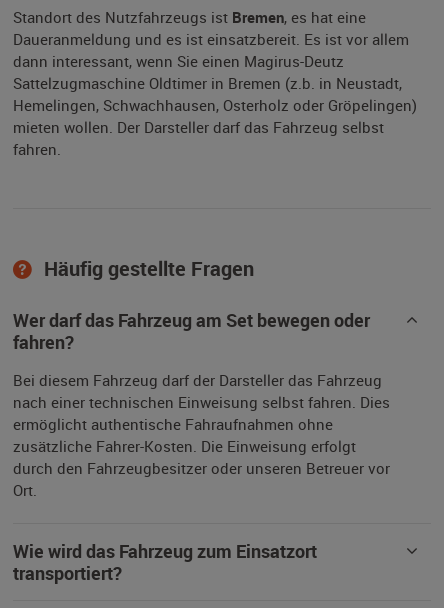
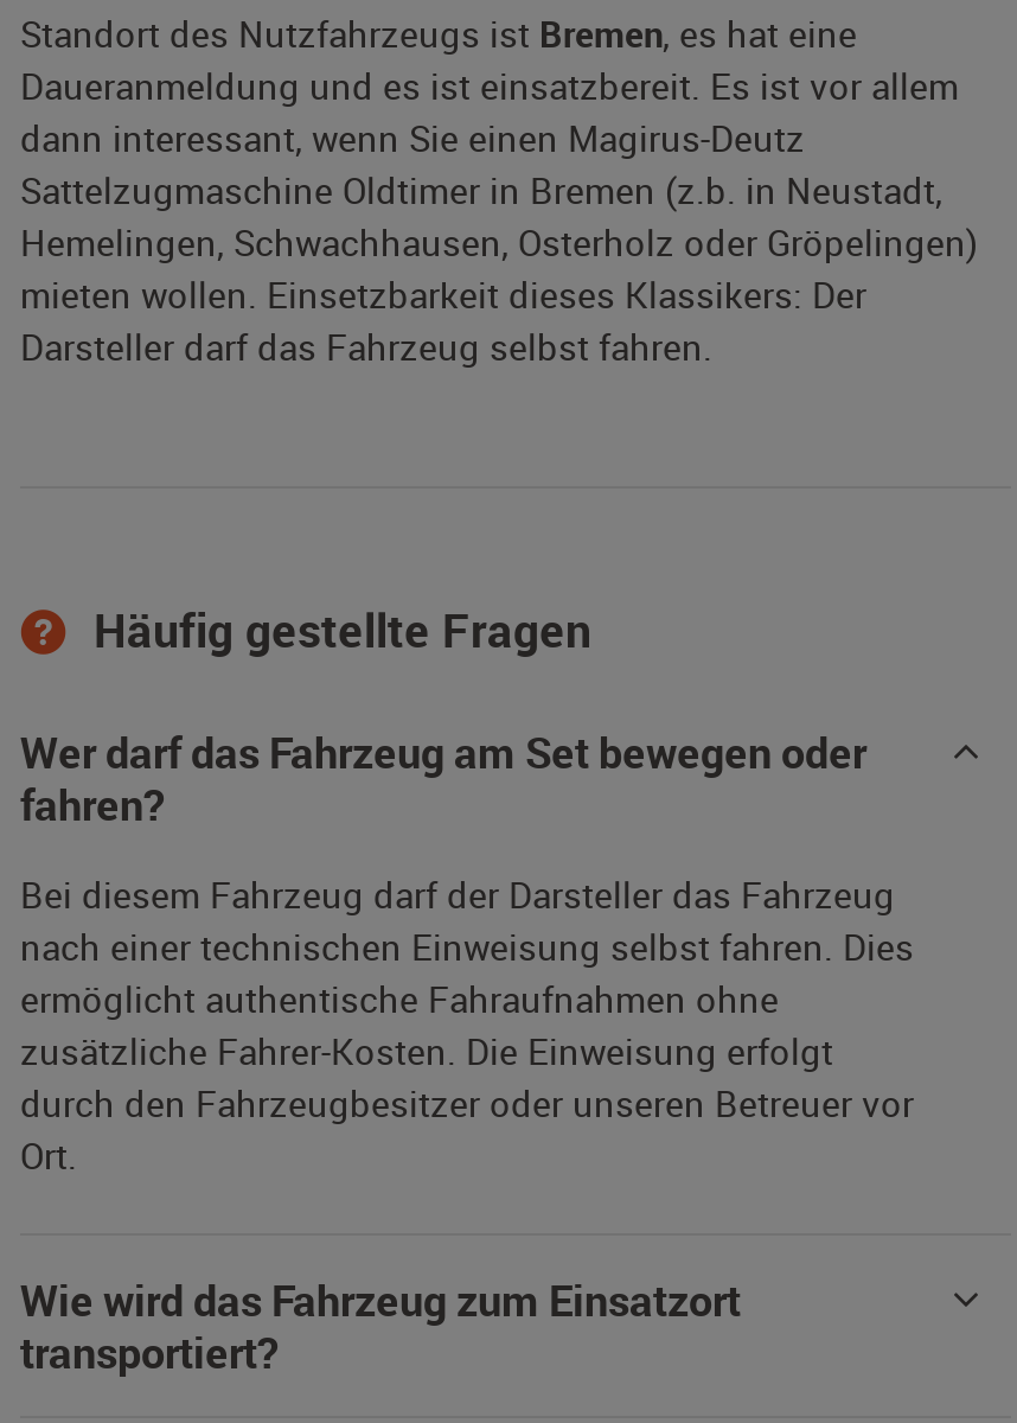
[13,117,384,159] mieten wollen. Der Darsteller darf das Fahrzeug selbst | fahren. -> [20,271,866,371] mieten wollen. Einsetzbarkeit dieses Klassikers: Der | Darsteller darf das Fahrzeug selbst fahren.

